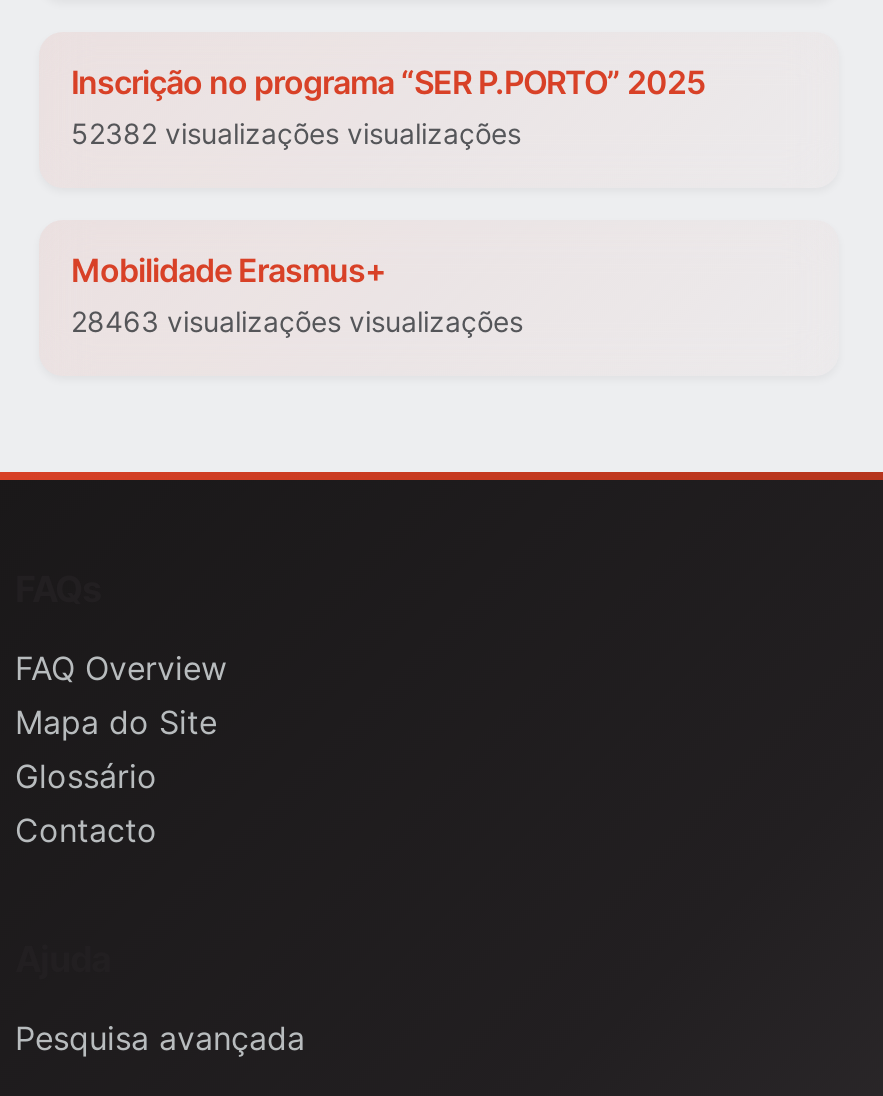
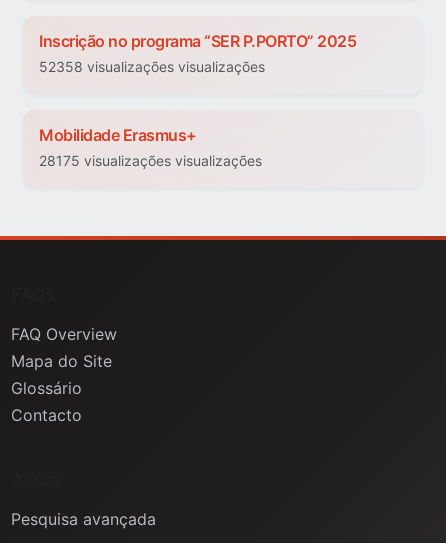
[71,117,521,151] 52382 visualizações visualizações -> [39,58,265,75] 52358 visualizações visualizações
[71,305,523,339] 28463 visualizações visualizações -> [39,152,262,169] 28175 visualizações visualizações

